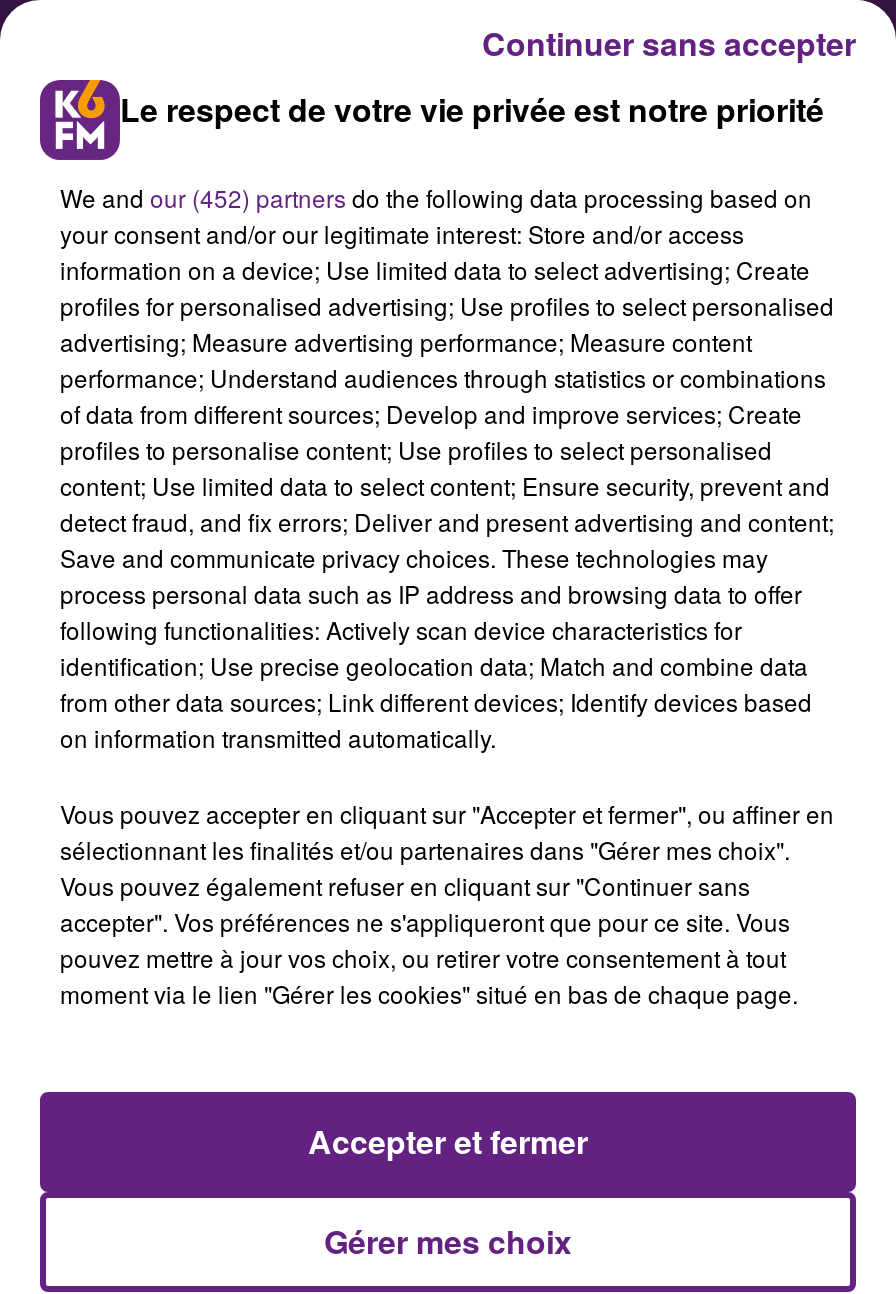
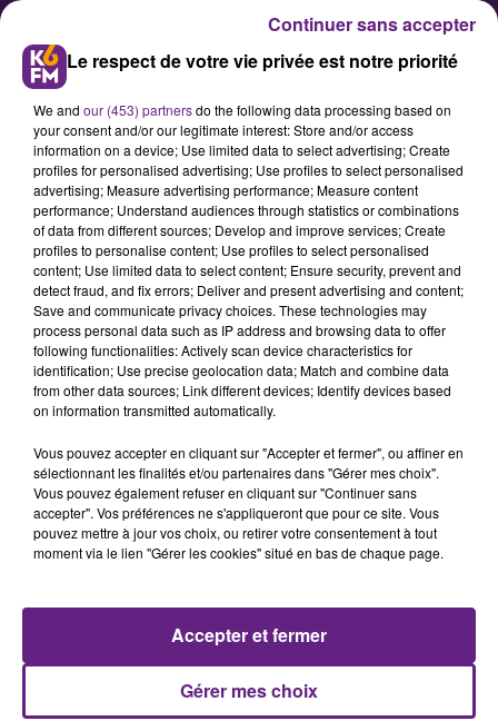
[60,180,812,214] We and our (452) partners do the following data processing based on -> [33,100,451,119] We and our (453) partners do the following data processing based on

